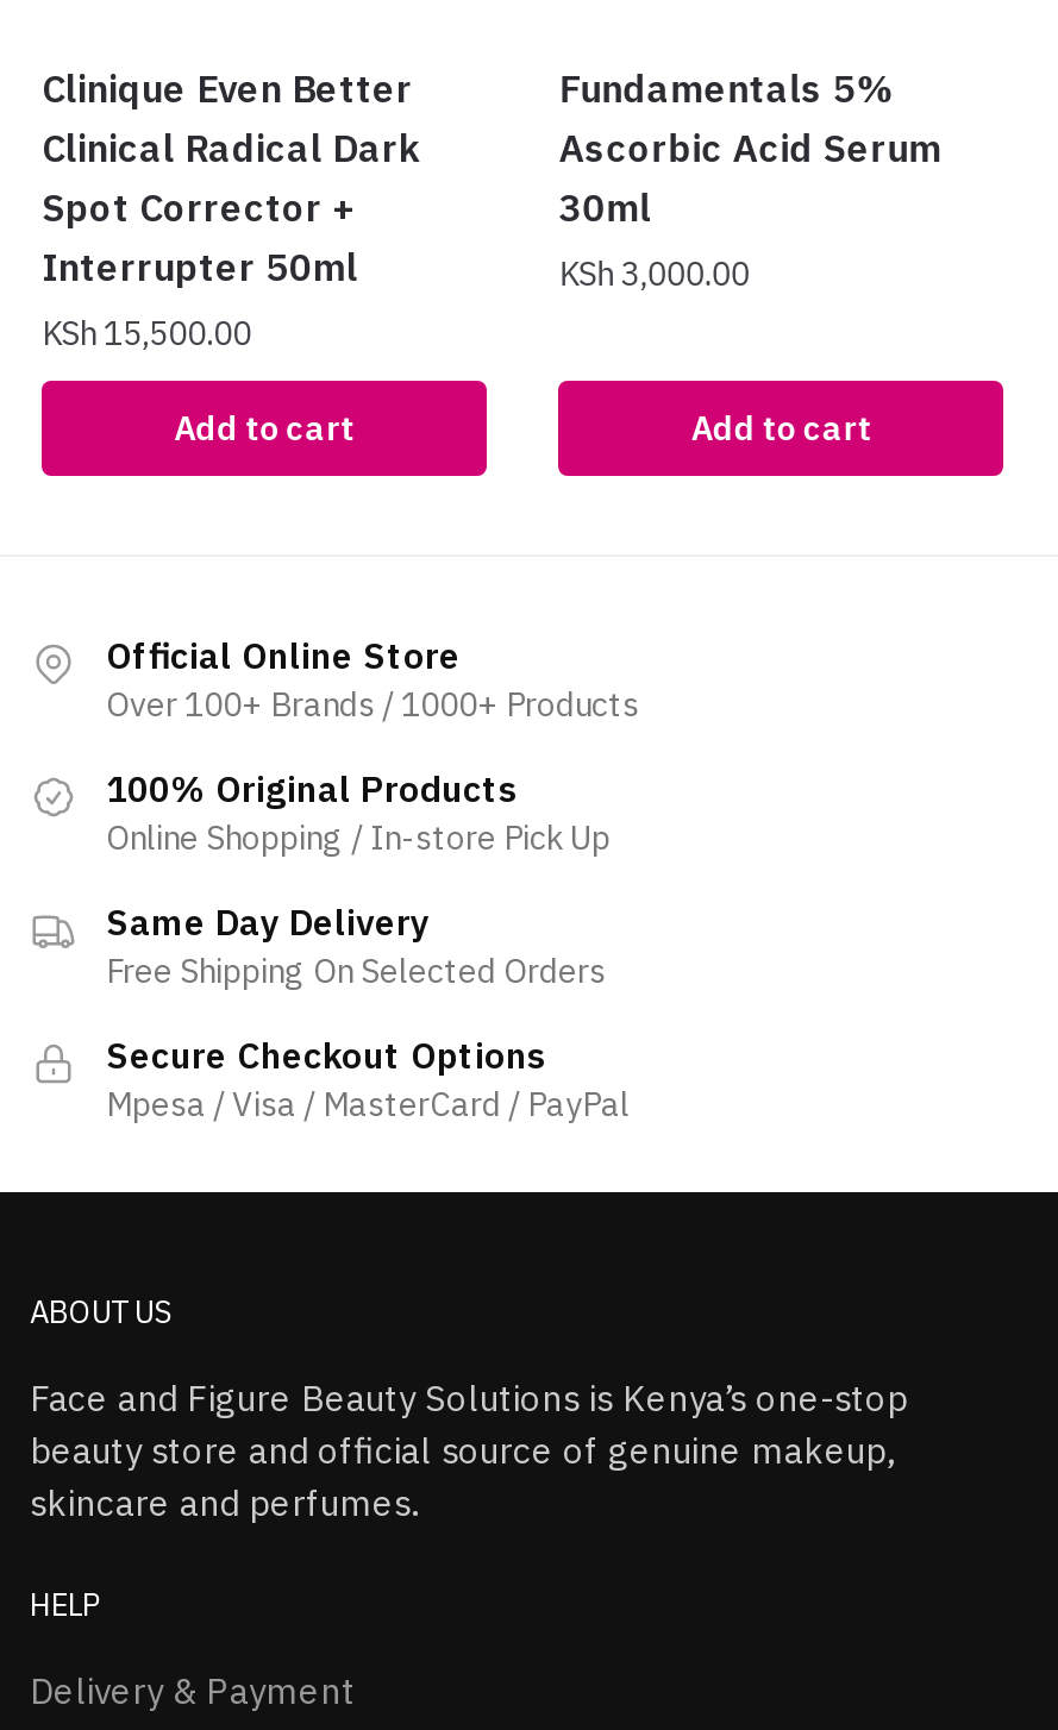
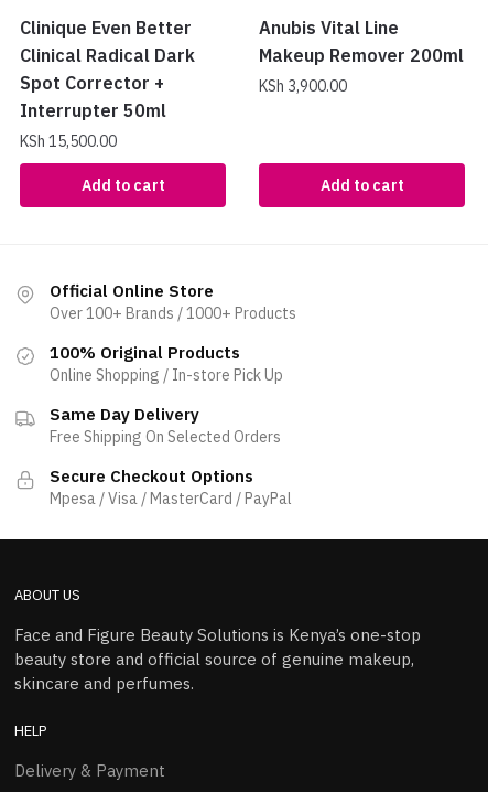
[559,65,942,296] Fundamentals 5% | Ascorbic Acid Serum | 30ml | KSh 3,000.00 -> [259,17,464,96] Anubis Vital Line | Makeup Remover 200ml | KSh 3,900.00

